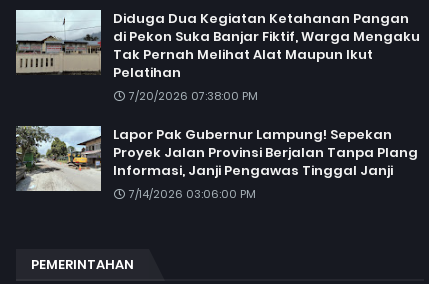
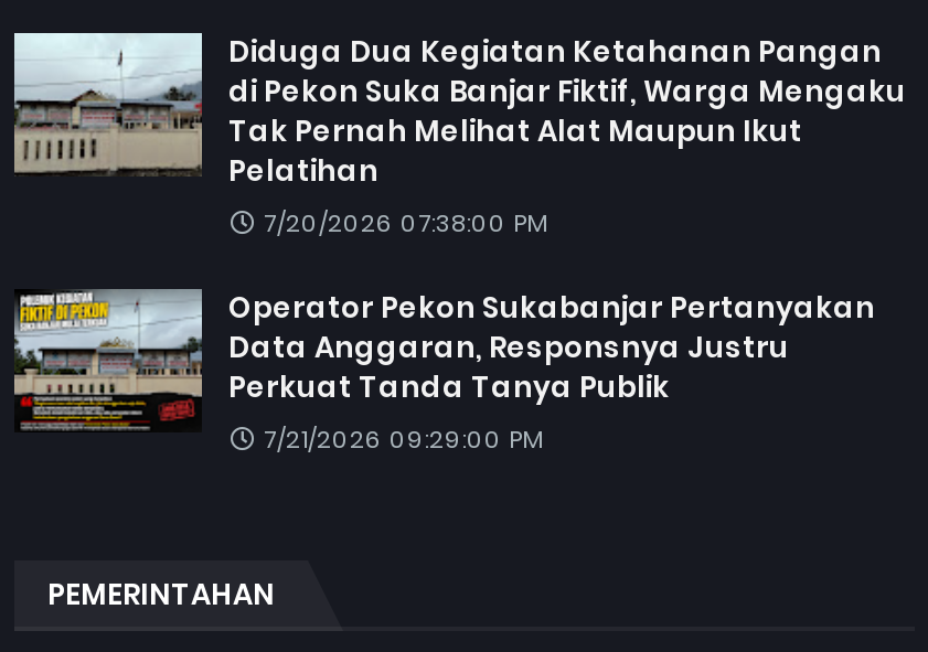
[15,125,418,202] [image] | Lapor Pak Gubernur Lampung! Sepekan | Proyek Jalan Provinsi Berjalan Tanpa Plang | Informasi, Janji Pengawas Tinggal Janji | 7/14/2026 03:06:00 PM -> [12,287,875,457] [image] | Operator Pekon Sukabanjar Pertanyakan | Data Anggaran, Responsnya Justru | Perkuat Tanda Tanya Publik | 7/21/2026 09:29:00 PM

